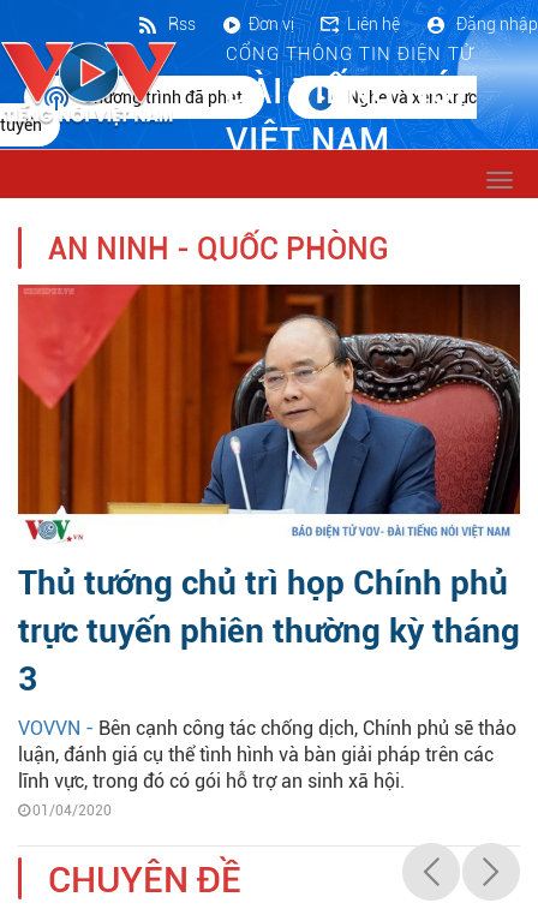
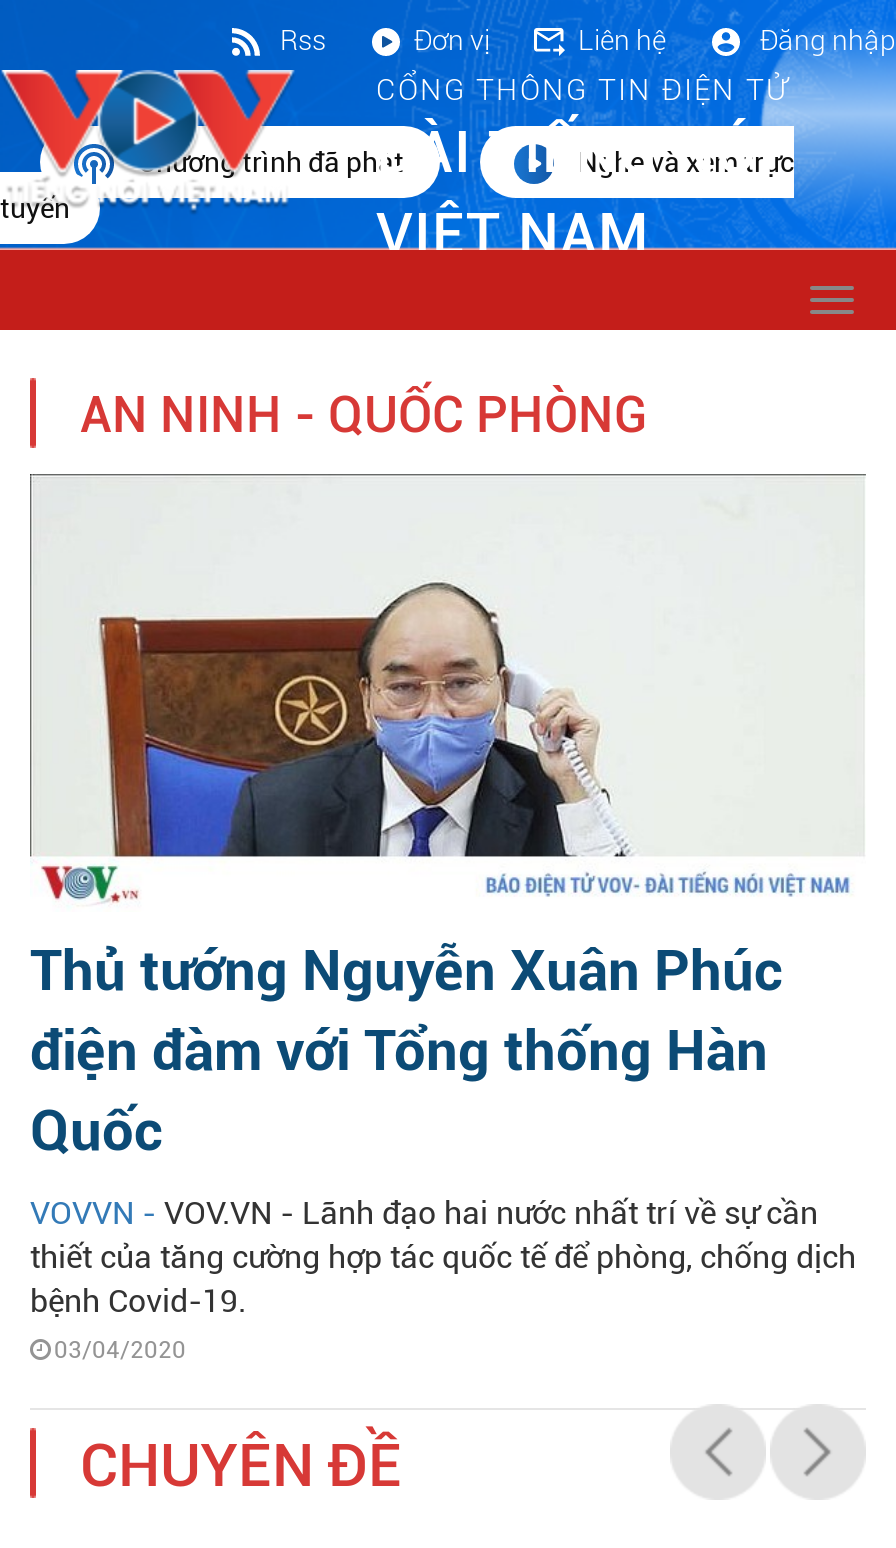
[17,283,521,515] [image] -> [30,474,866,858] [image]
[18,564,520,699] Thủ tướng chủ trì họp Chính phủ | trực tuyến phiên thường kỳ tháng | 3 -> [30,939,782,1165] Thủ tướng Nguyễn Xuân Phúc | điện đàm với Tổng thống Hàn | Quốc
[18,717,516,819] VOVVN - Bên cạnh công tác chống dịch, Chính phủ sẽ thảo | luận, đánh giá cụ thể tình hình và bàn giải pháp trên các | lĩnh vực, trong đó có gói hỗ trợ an sinh xã hội. | 01/04/2020 -> [30,1195,856,1365] VOVVN - VOV.VN - Lãnh đạo hai nước nhất trí về sự cần | thiết của tăng cường hợp tác quốc tế để phòng, chống dịch | bệnh Covid-19. | 03/04/2020

